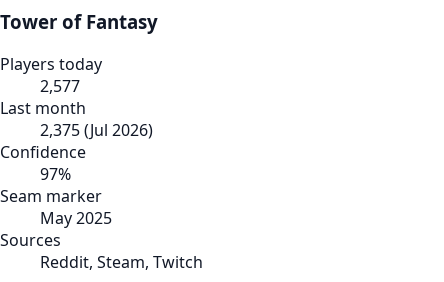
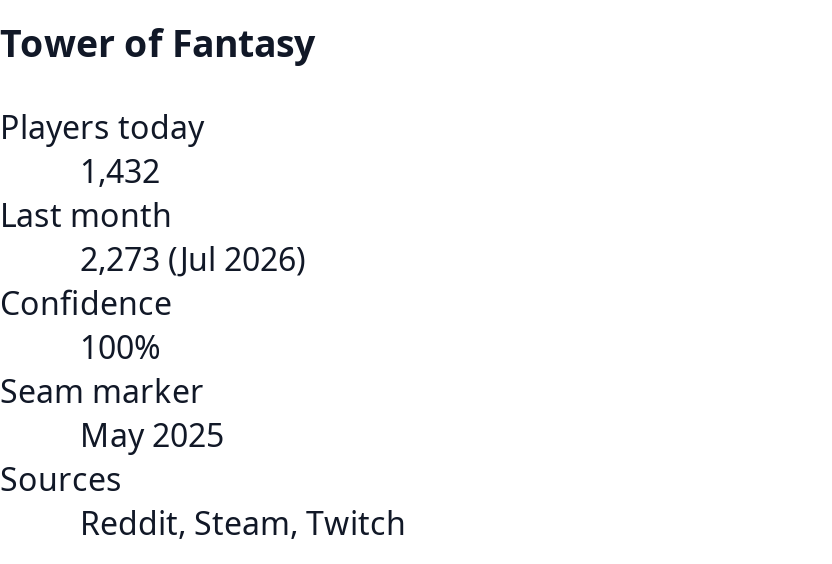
[40,75,80,97] 2,577 -> [80,148,160,192] 1,432
[40,119,153,141] 2,375 (Jul 2026) -> [80,236,306,280] 2,273 (Jul 2026)
[40,163,71,185] 97% -> [80,324,160,368] 100%

